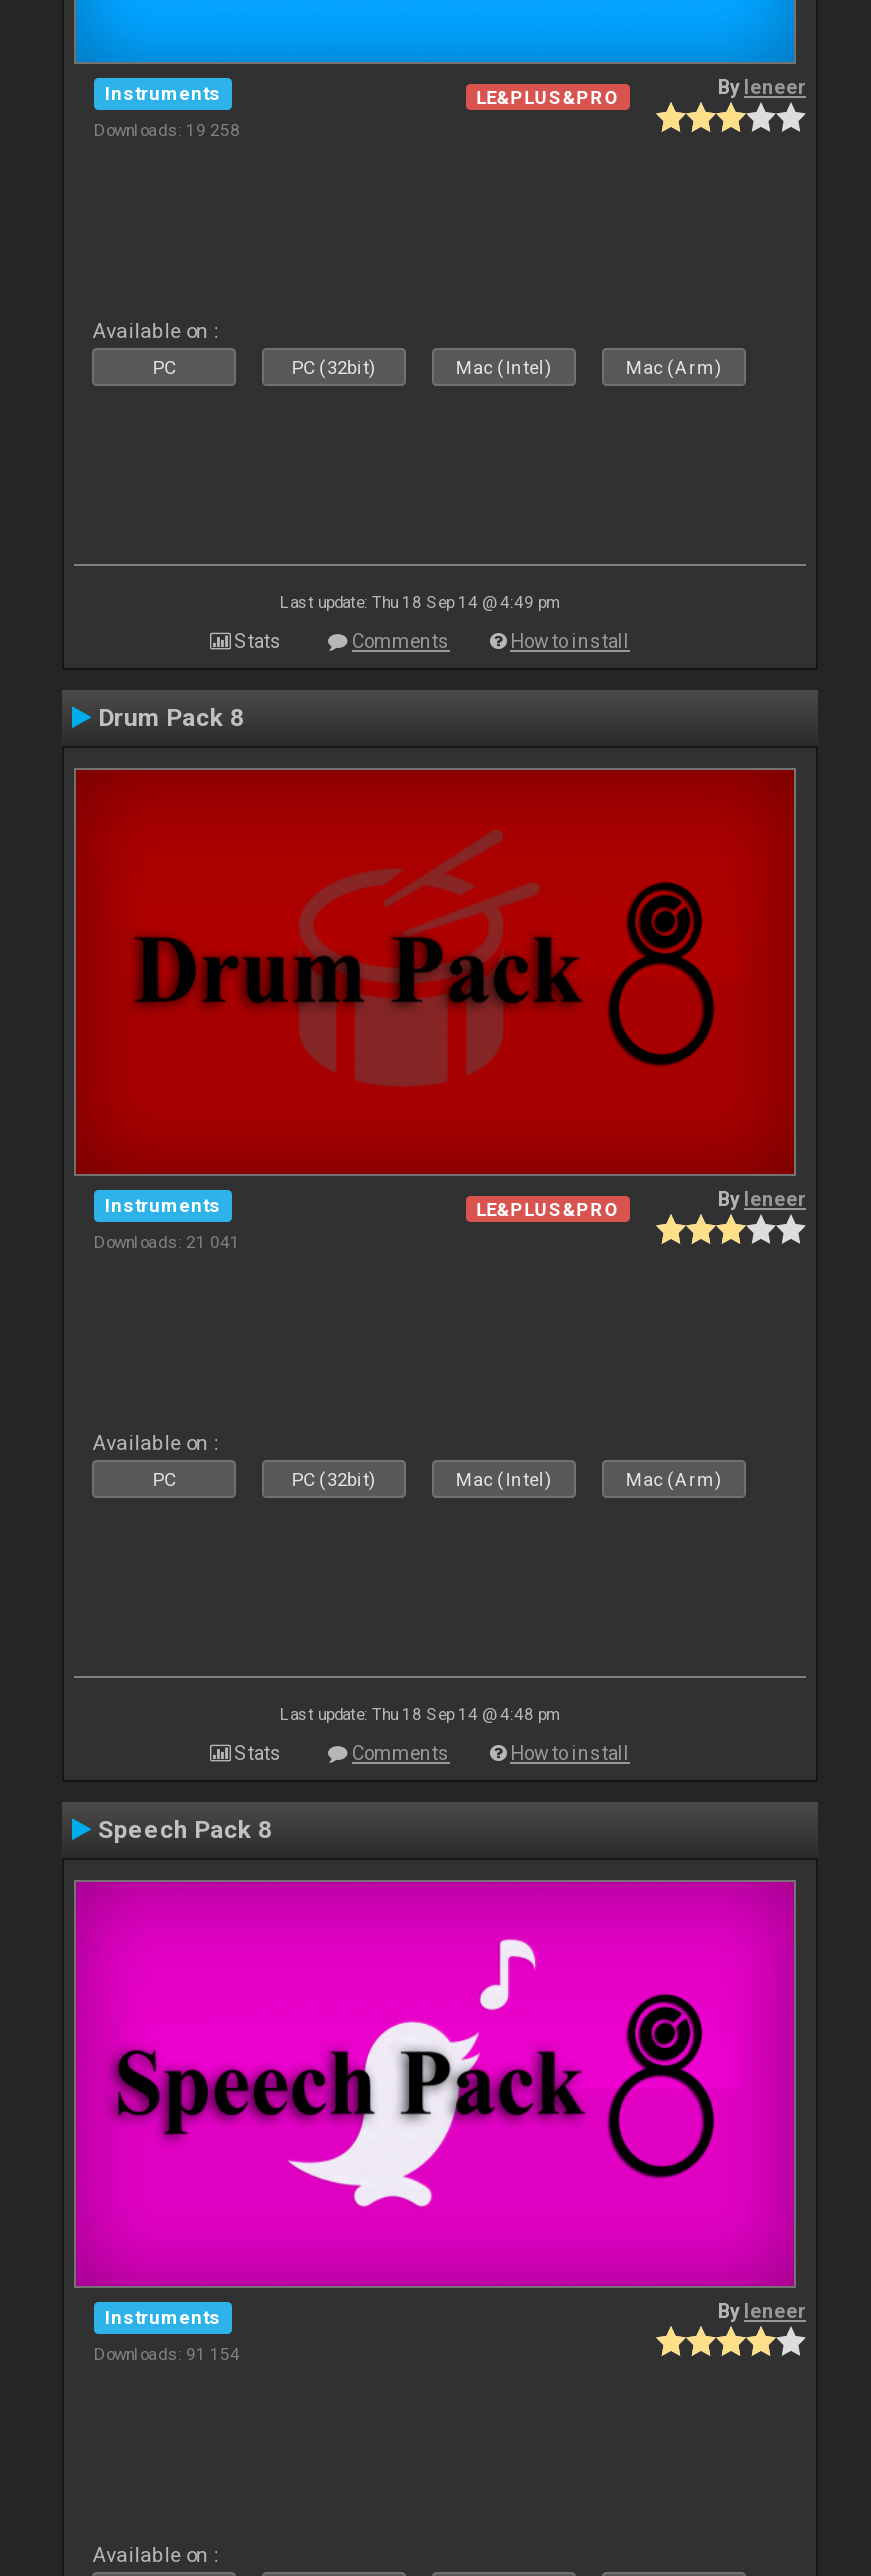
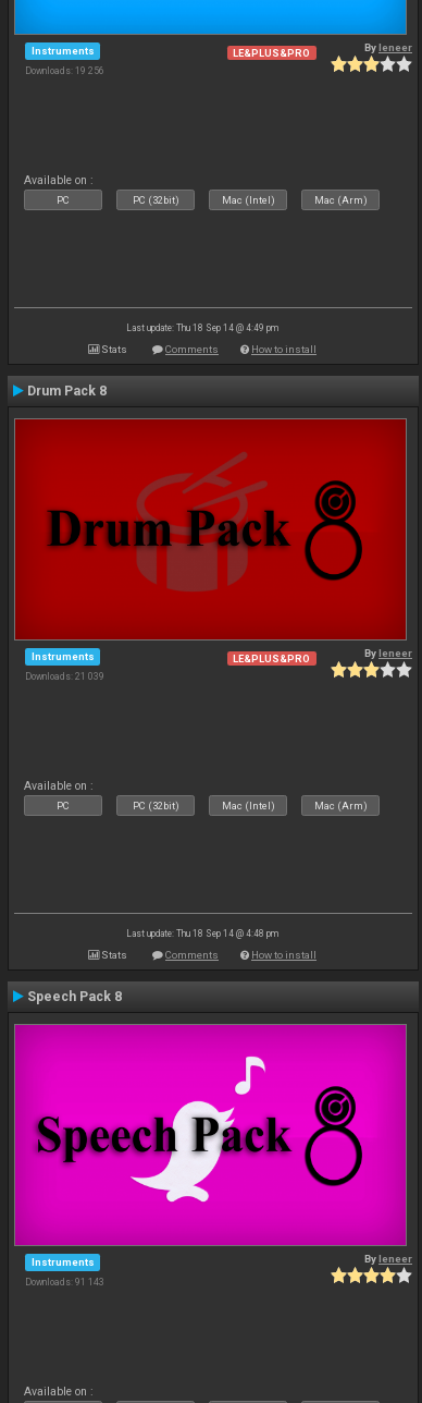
[94,119,240,139] Downloads: 19 258 -> [25,65,104,76] Downloads: 19 256
[94,1231,240,1251] Downloads: 21 041 -> [25,671,104,682] Downloads: 21 039
[94,2343,240,2363] Downloads: 91 154 -> [25,1276,104,1287] Downloads: 91 143

